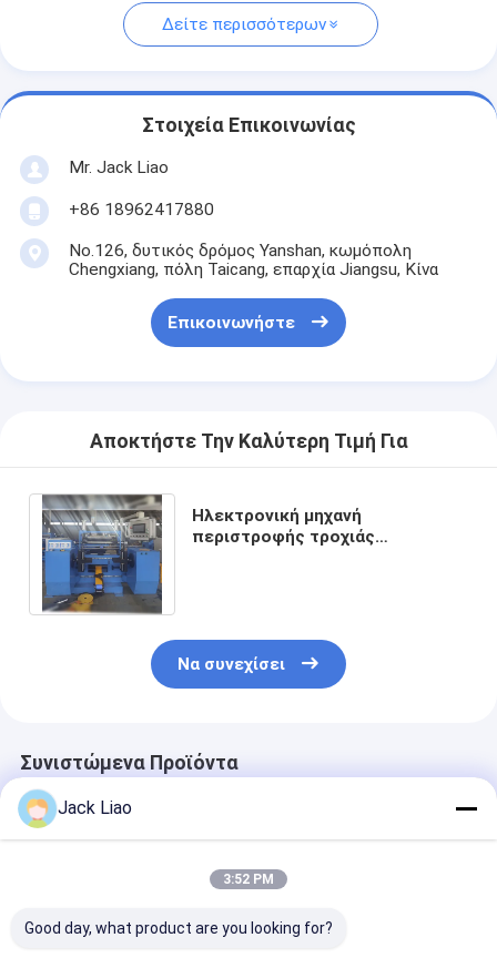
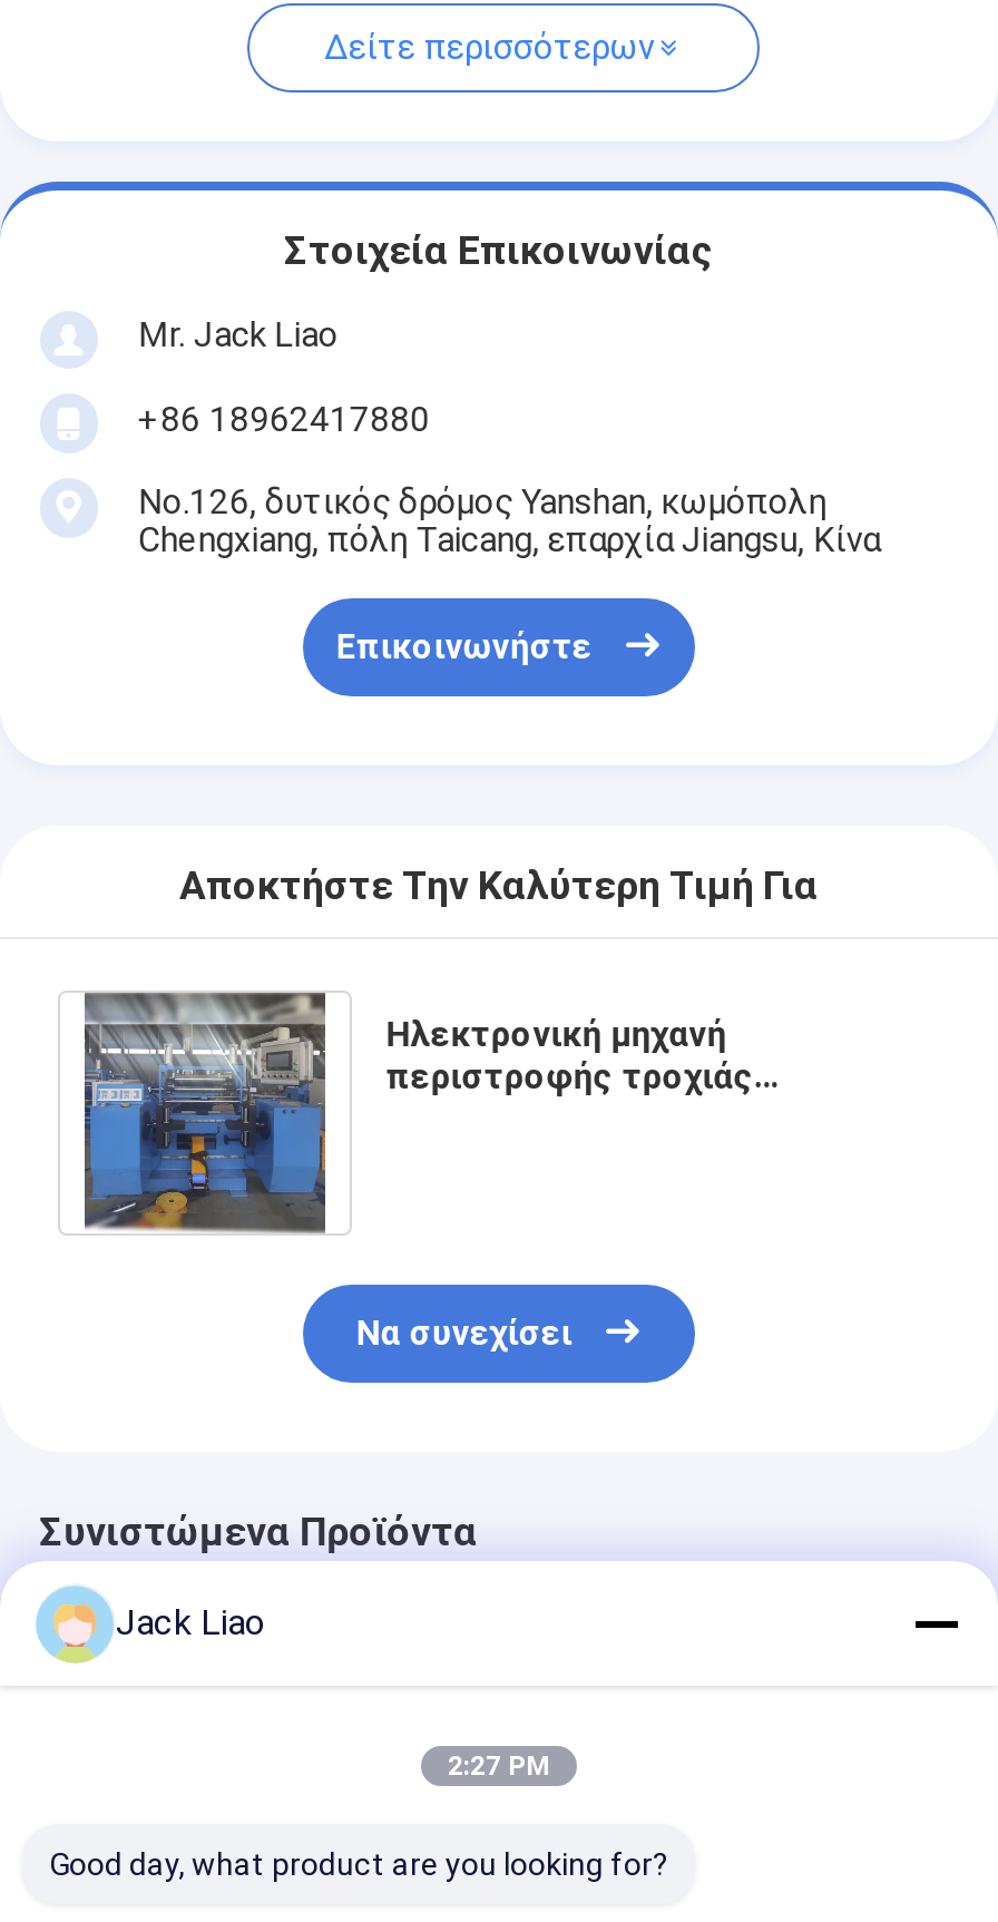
[223,872,274,887] 3:52 PM -> [448,1750,550,1782] 2:27 PM

